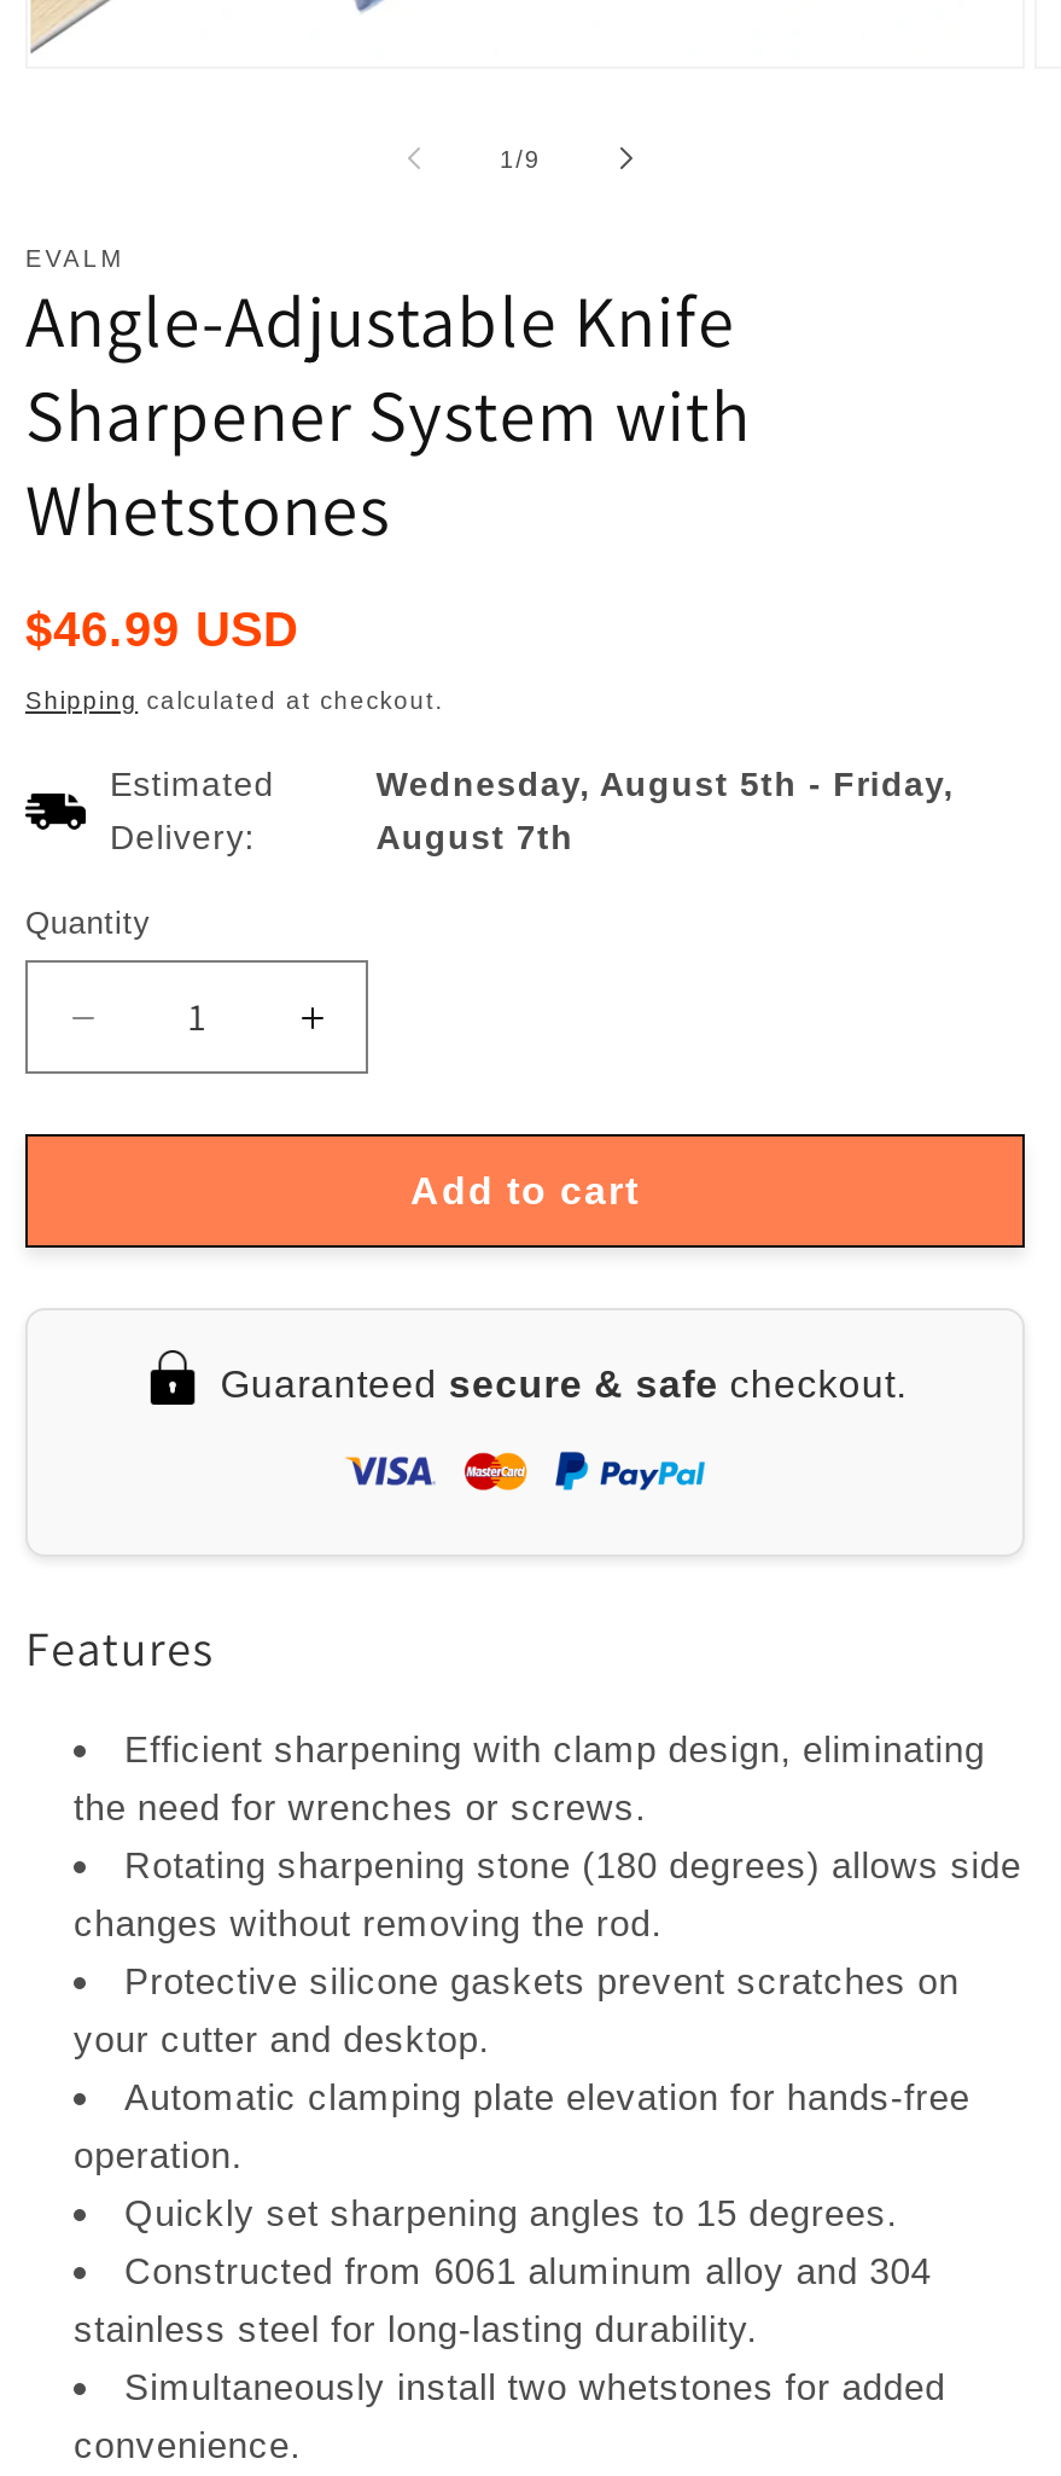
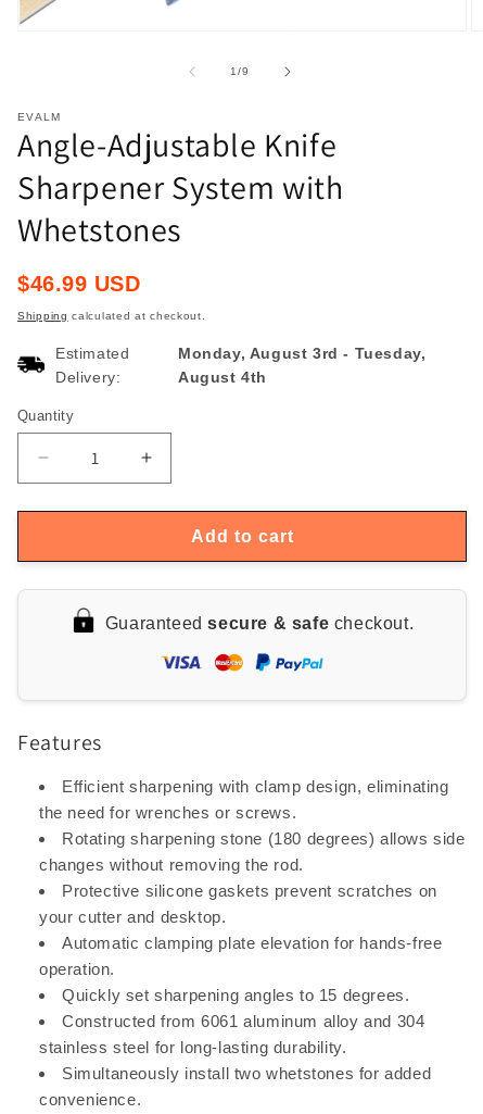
[376,765,955,803] Wednesday, August 5th - Friday, -> [178,344,426,361] Monday, August 3rd - Tuesday,
[376,818,574,857] August 7th -> [178,368,267,385] August 4th

